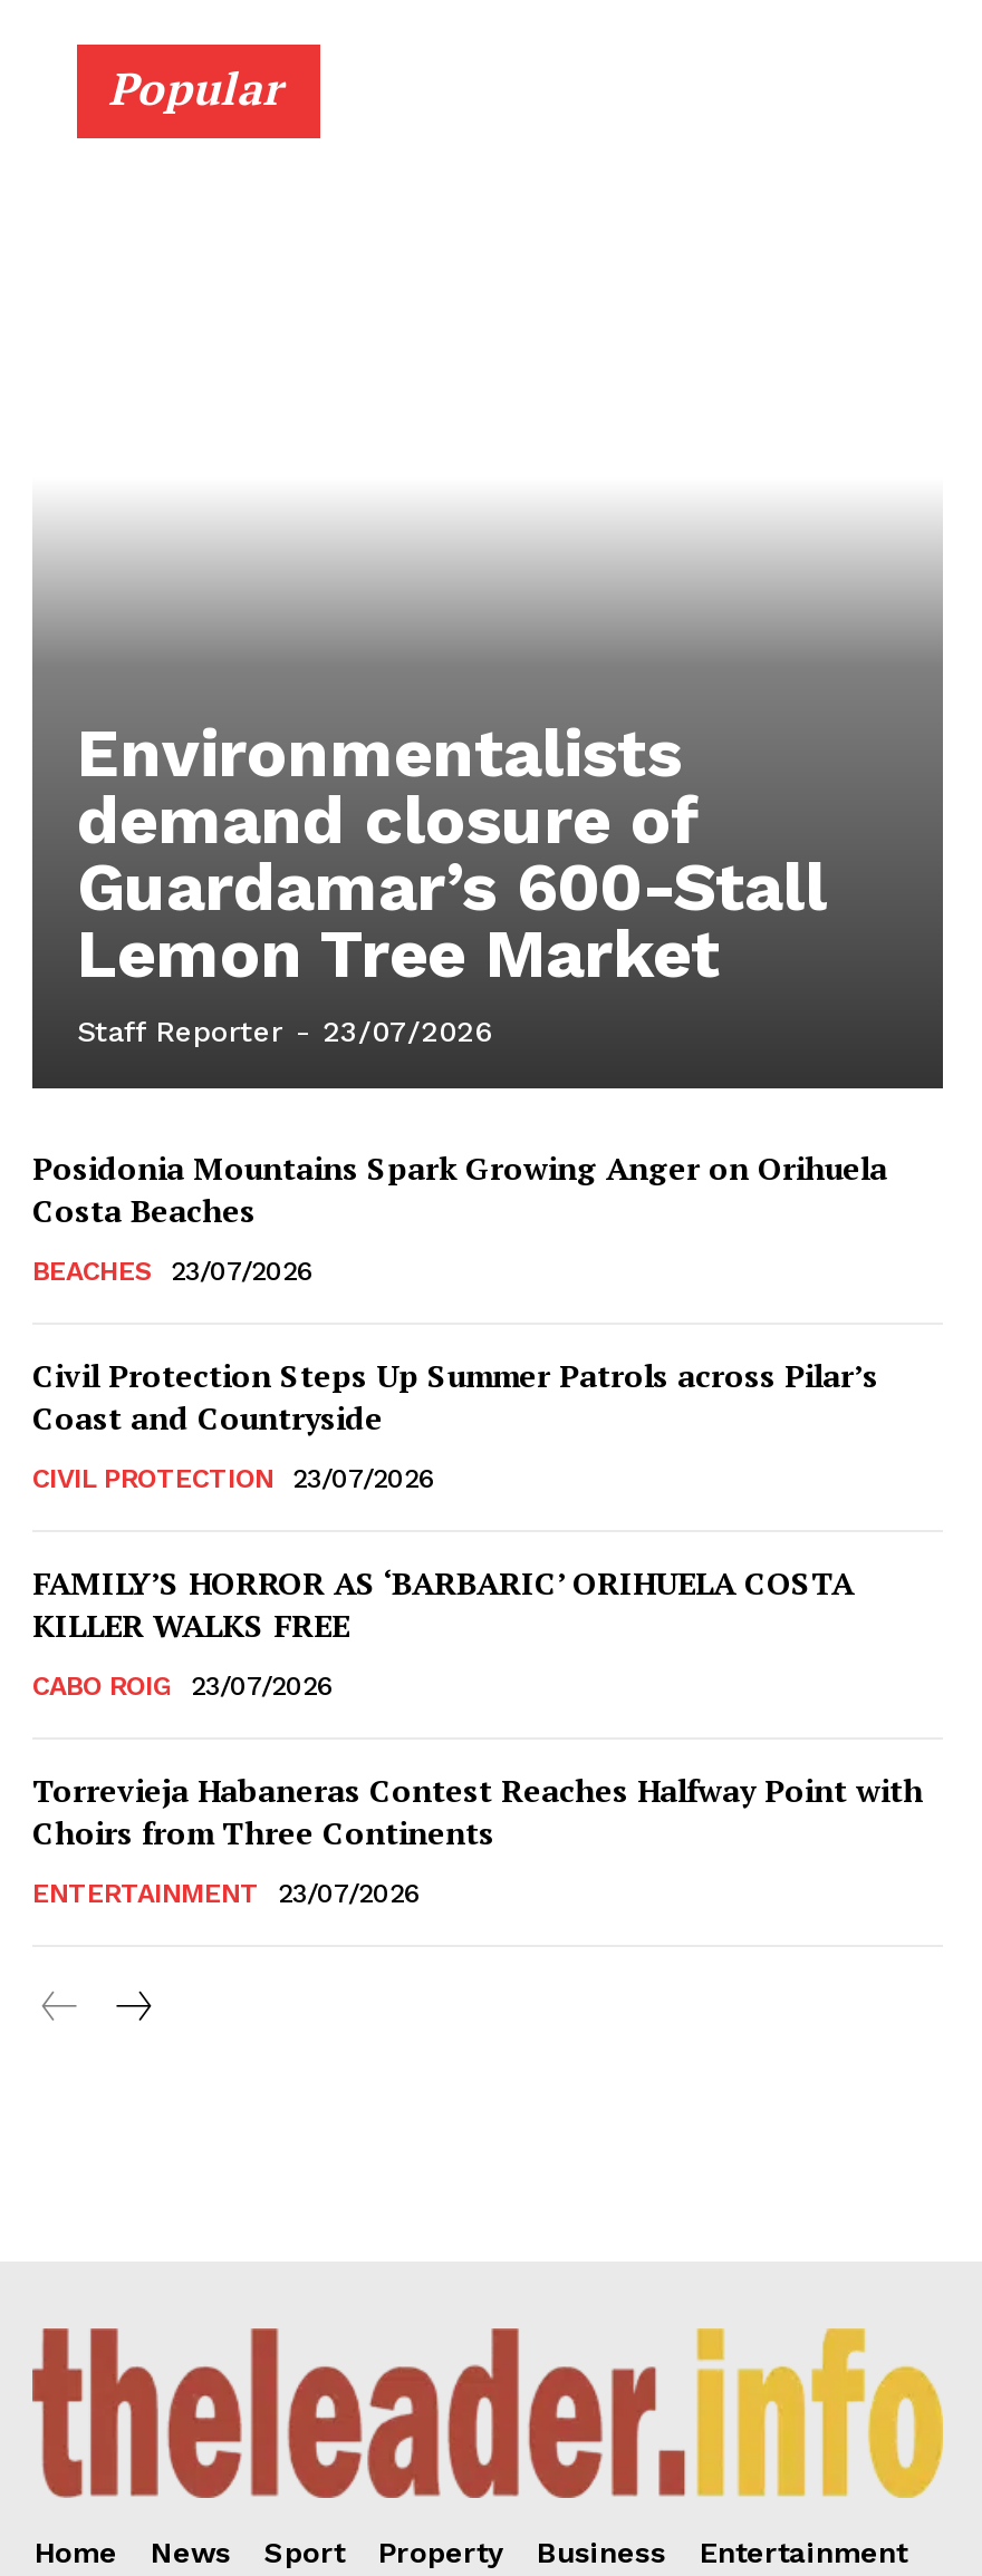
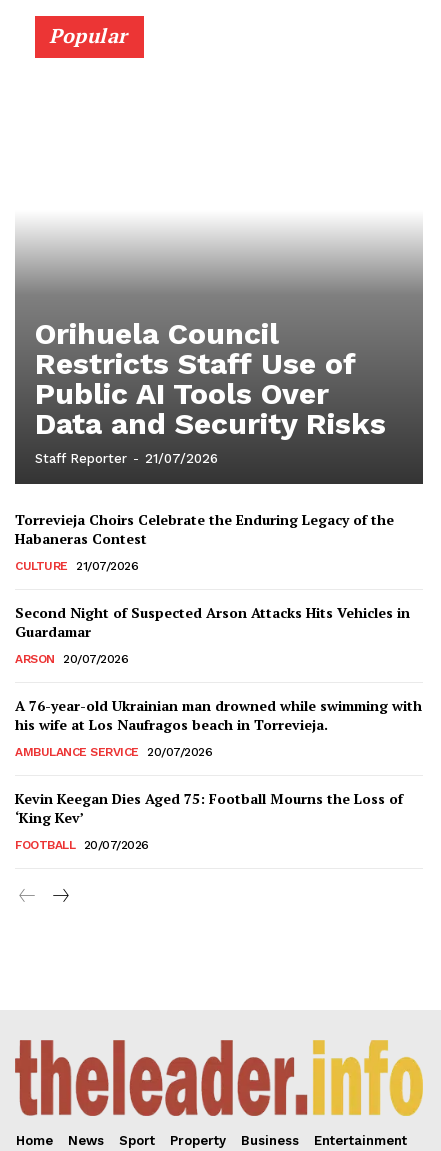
[77,713,827,1048] Environmentalists | demand closure of | Guardamar’s 600-Stall | Lemon Tree Market | Staff Reporter - 23/07/2026 -> [35,316,386,466] Orihuela Council | Restricts Staff Use of | Public AI Tools Over | Data and Security Risks | Staff Reporter - 21/07/2026
[32,1146,887,1231] Posidonia Mountains Spark Growing Anger on Orihuela | Costa Beaches -> [15,510,394,548] Torrevieja Choirs Celebrate the Enduring Legacy of the | Habaneras Contest
[32,1255,314,1286] BEACHES | 23/07/2026 -> [15,559,138,573] CULTURE | 21/07/2026
[32,1353,878,1438] Civil Protection Steps Up Summer Patrols across Pilar’s | Coast and Countryside -> [15,603,410,641] Second Night of Suspected Arson Attacks Hits Vehicles in | Guardamar
[32,1463,435,1494] CIVIL PROTECTION | 23/07/2026 -> [15,652,128,666] ARSON | 20/07/2026
[32,1561,854,1646] FAMILY’S HORROR AS ‘BARBARIC’ ORIHUELA COSTA | KILLER WALKS FREE -> [15,696,422,734] A 76-year-old Ukrainian man drowned while swimming with | his wife at Los Naufragos beach in Torrevieja.
[32,1670,334,1701] CABO ROIG | 23/07/2026 -> [15,745,212,759] AMBULANCE SERVICE | 20/07/2026
[32,1768,923,1853] Torrevieja Habaneras Contest Reaches Halfway Point with | Choirs from Three Continents -> [15,789,403,827] Kevin Keegan Dies Aged 75: Football Mourns the Loss of | ‘King Kev’
[32,1877,421,1909] ENTERTAINMENT | 23/07/2026 -> [15,838,148,852] FOOTBALL | 20/07/2026

